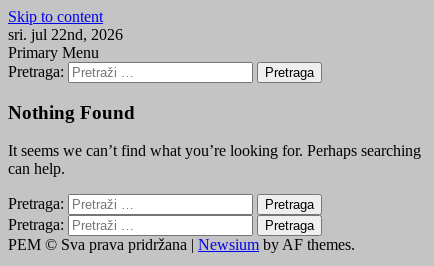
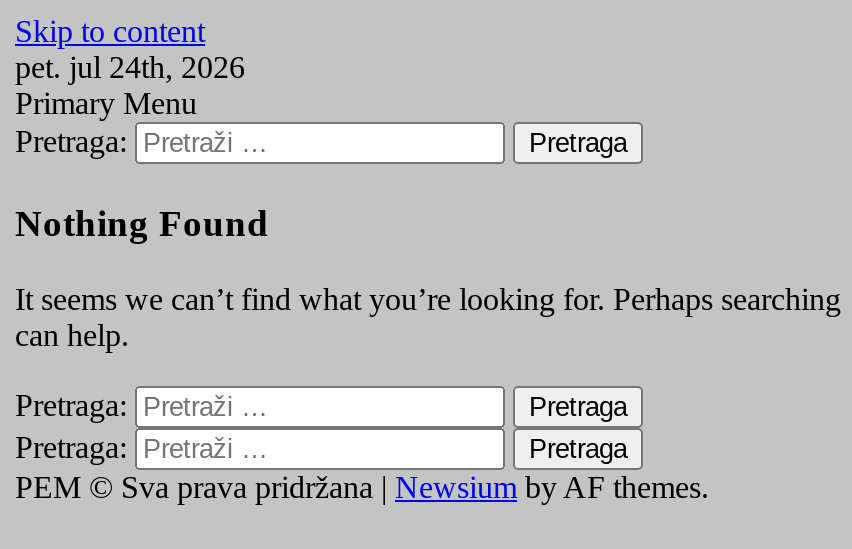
[8,26,123,43] sri. jul 22nd, 2026 -> [15,50,245,84] pet. jul 24th, 2026

